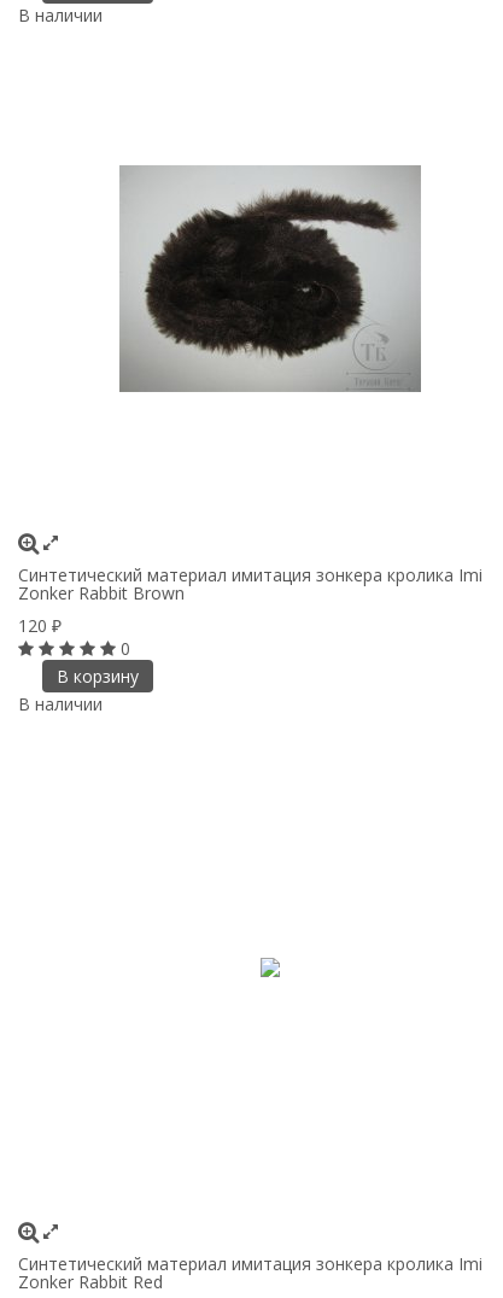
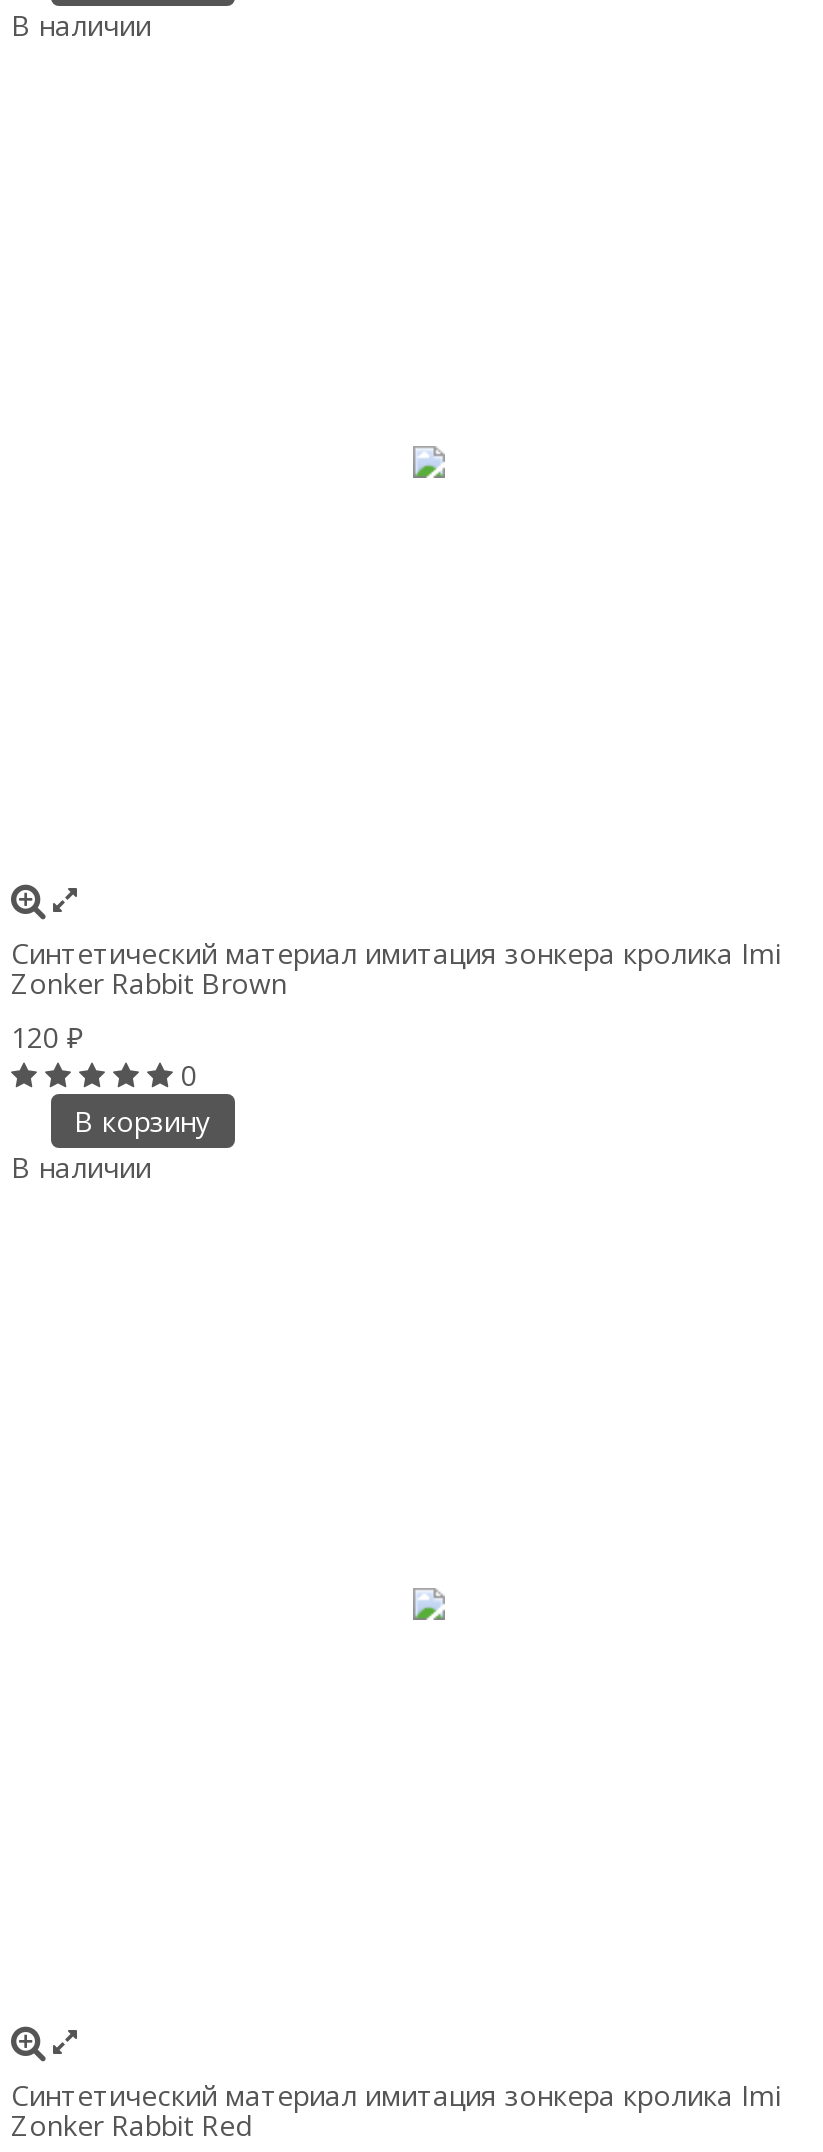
[118,165,422,393] [image] -> none

